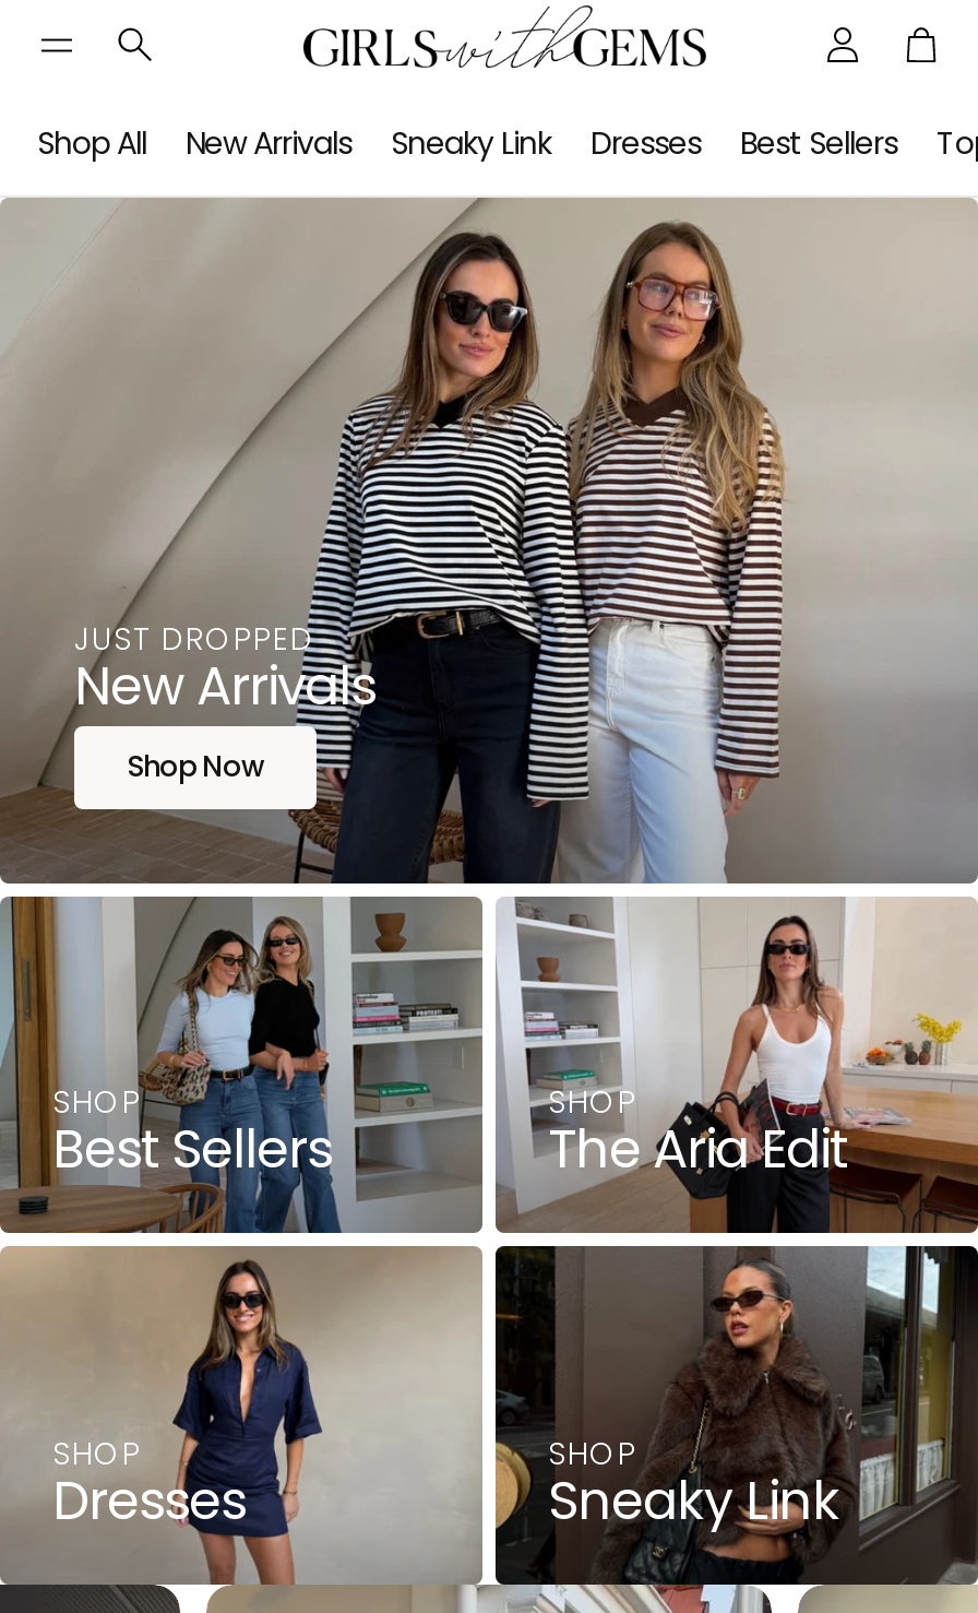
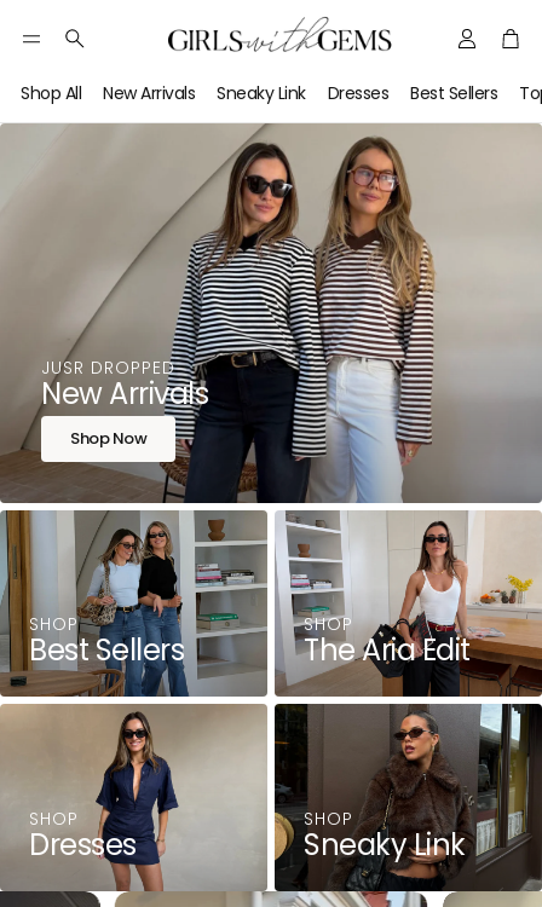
[74,616,314,660] JUST DROPPED -> [41,355,175,379] JUSR DROPPED

